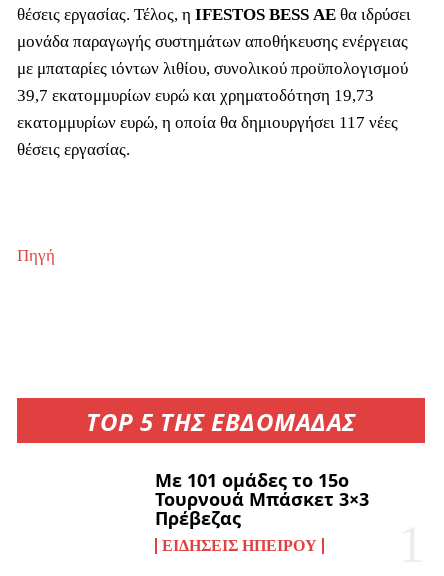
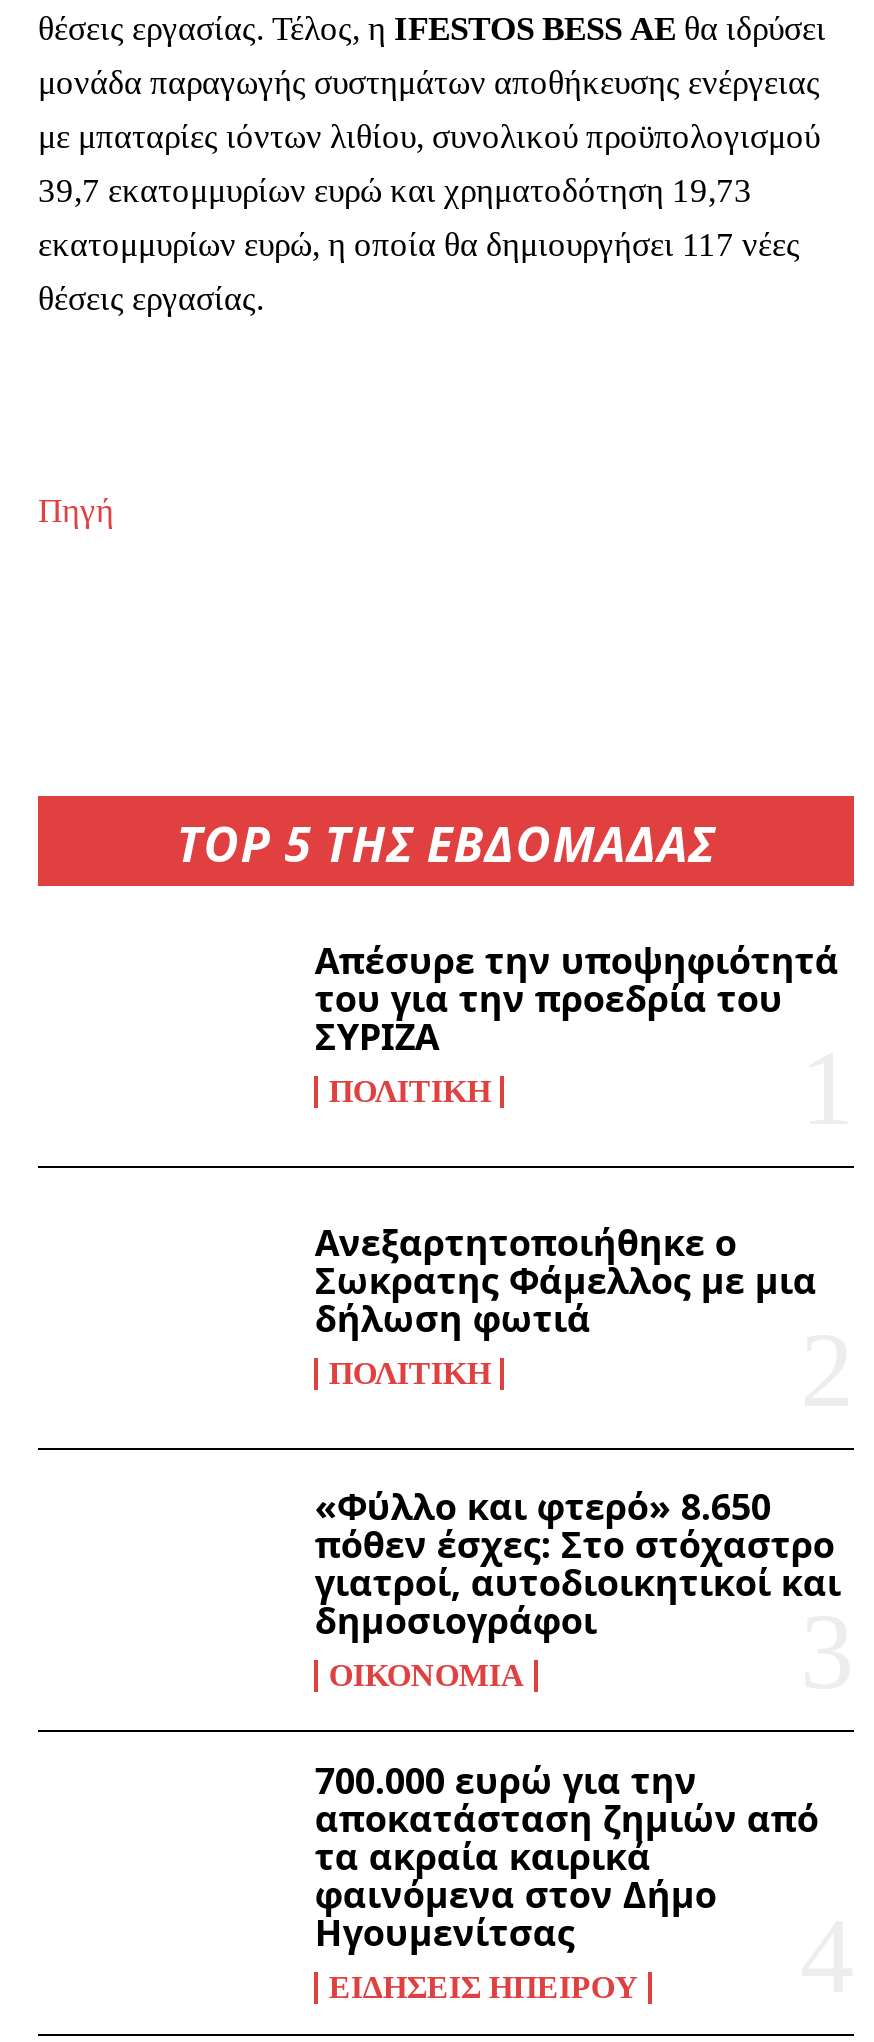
[155,468,369,530] Με 101 ομάδες το 15ο | Τουρνουά Μπάσκετ 3×3 | Πρέβεζας -> [315,936,841,1956] Απέσυρε την υποψηφιότητά | του για την προεδρία του | ΣΥΡΙΖΑ | ΠΟΛΙΤΙΚΉ | Ανεξαρτητοποιήθηκε ο | Σωκρατης Φάμελλος με μια | δήλωση φωτιά | ΠΟΛΙΤΙΚΉ | «Φύλλο και φτερό» 8.650 | πόθεν έσχες: Στο στόχαστρο | γιατροί, αυτοδιοικητικοί και | δημοσιογράφοι | ΟΙΚΟΝΟΜΊΑ | 700.000 ευρώ για την | αποκατάσταση ζημιών από | τα ακραία καιρικά | φαινόμενα στον Δήμο | Ηγουμενίτσας

